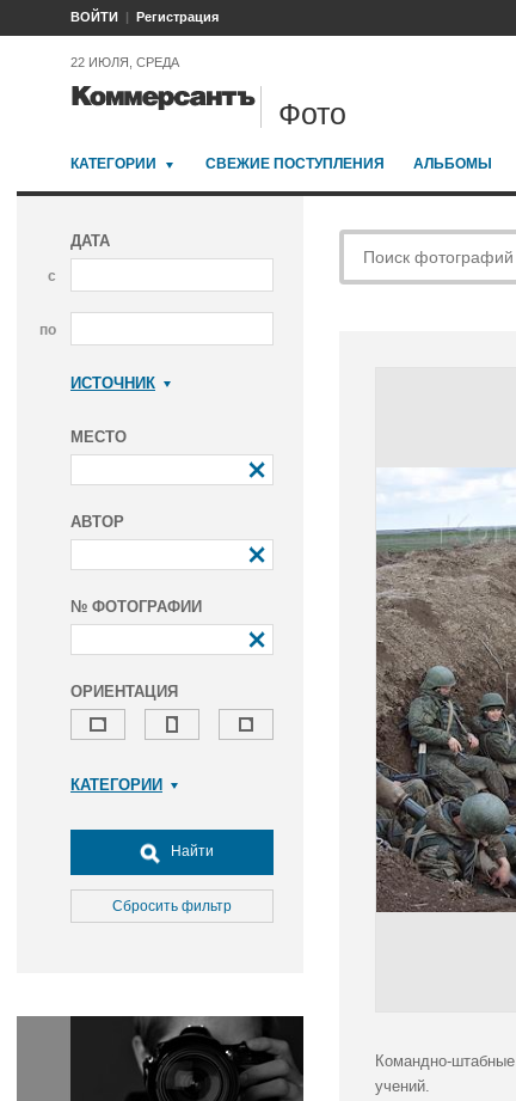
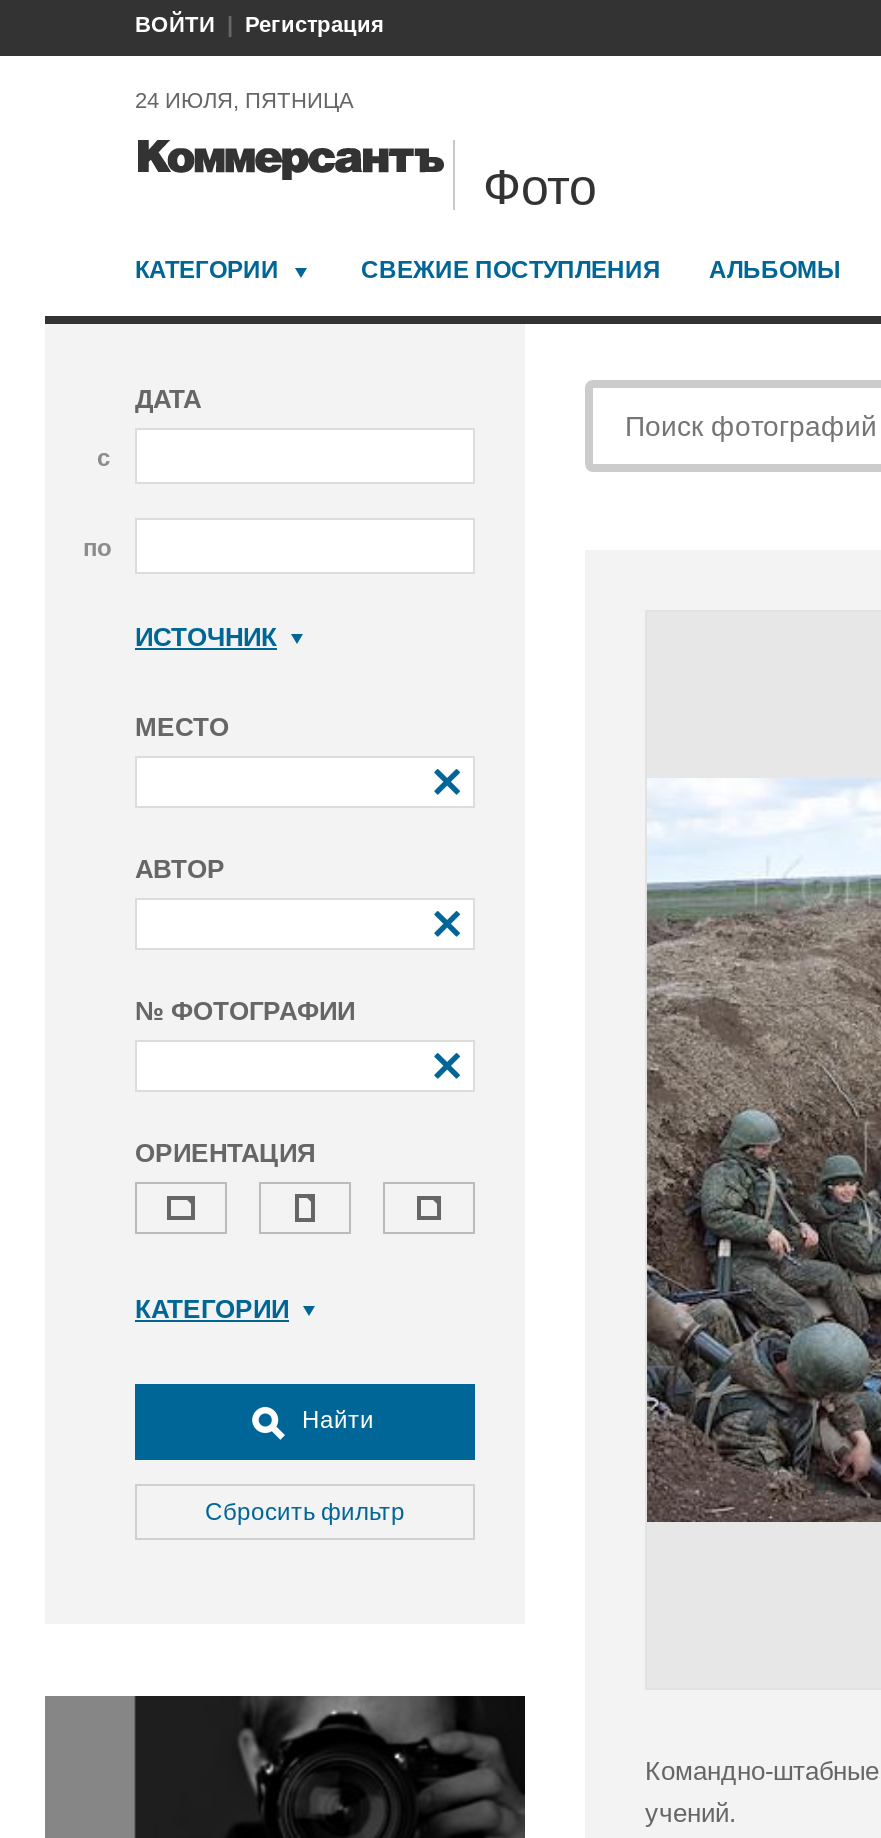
[70,55,179,69] 22 ИЮЛЯ, СРЕДА -> [135,88,353,112] 24 ИЮЛЯ, ПЯТНИЦА

